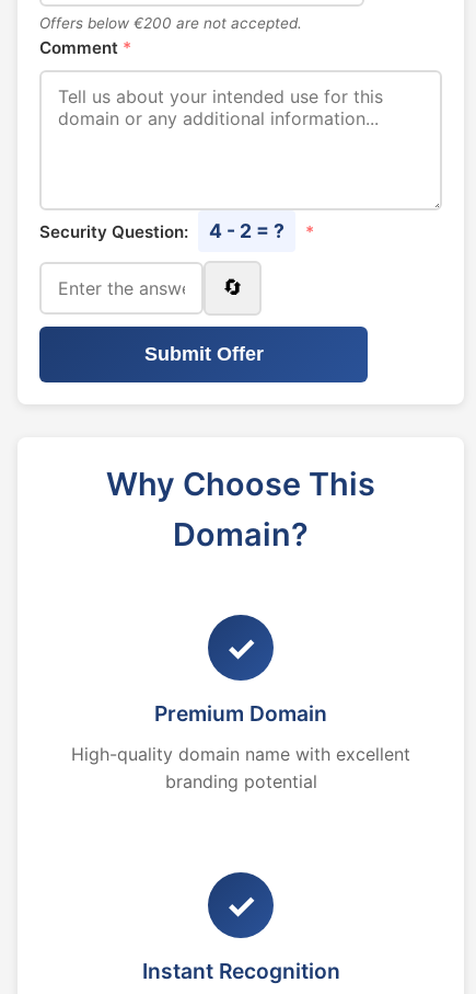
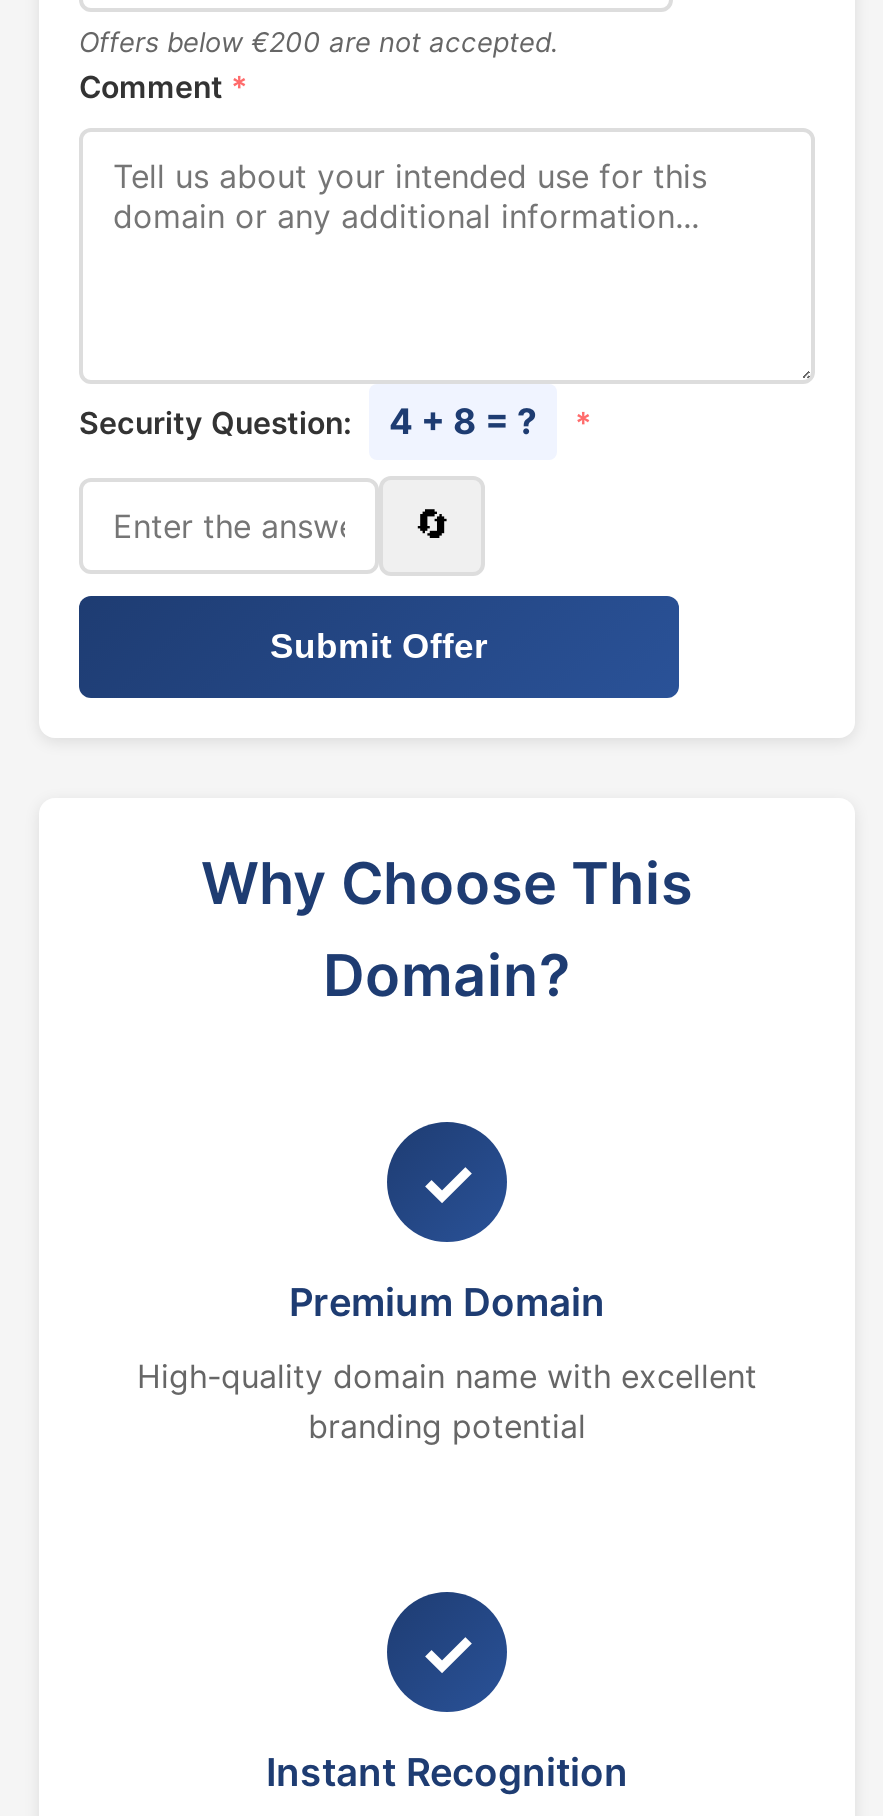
[209,219,285,242] 4 - 2 = ? -> [389,400,537,442] 4 + 8 = ?

